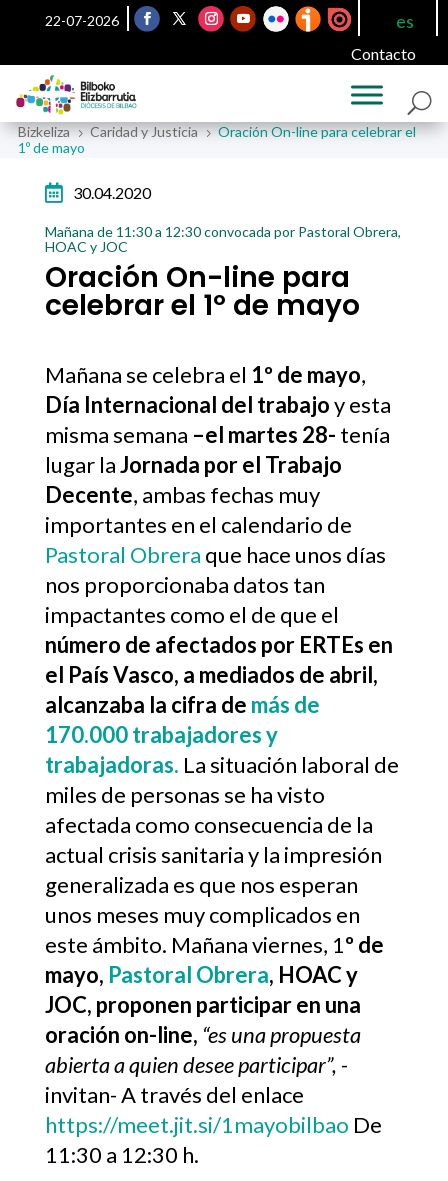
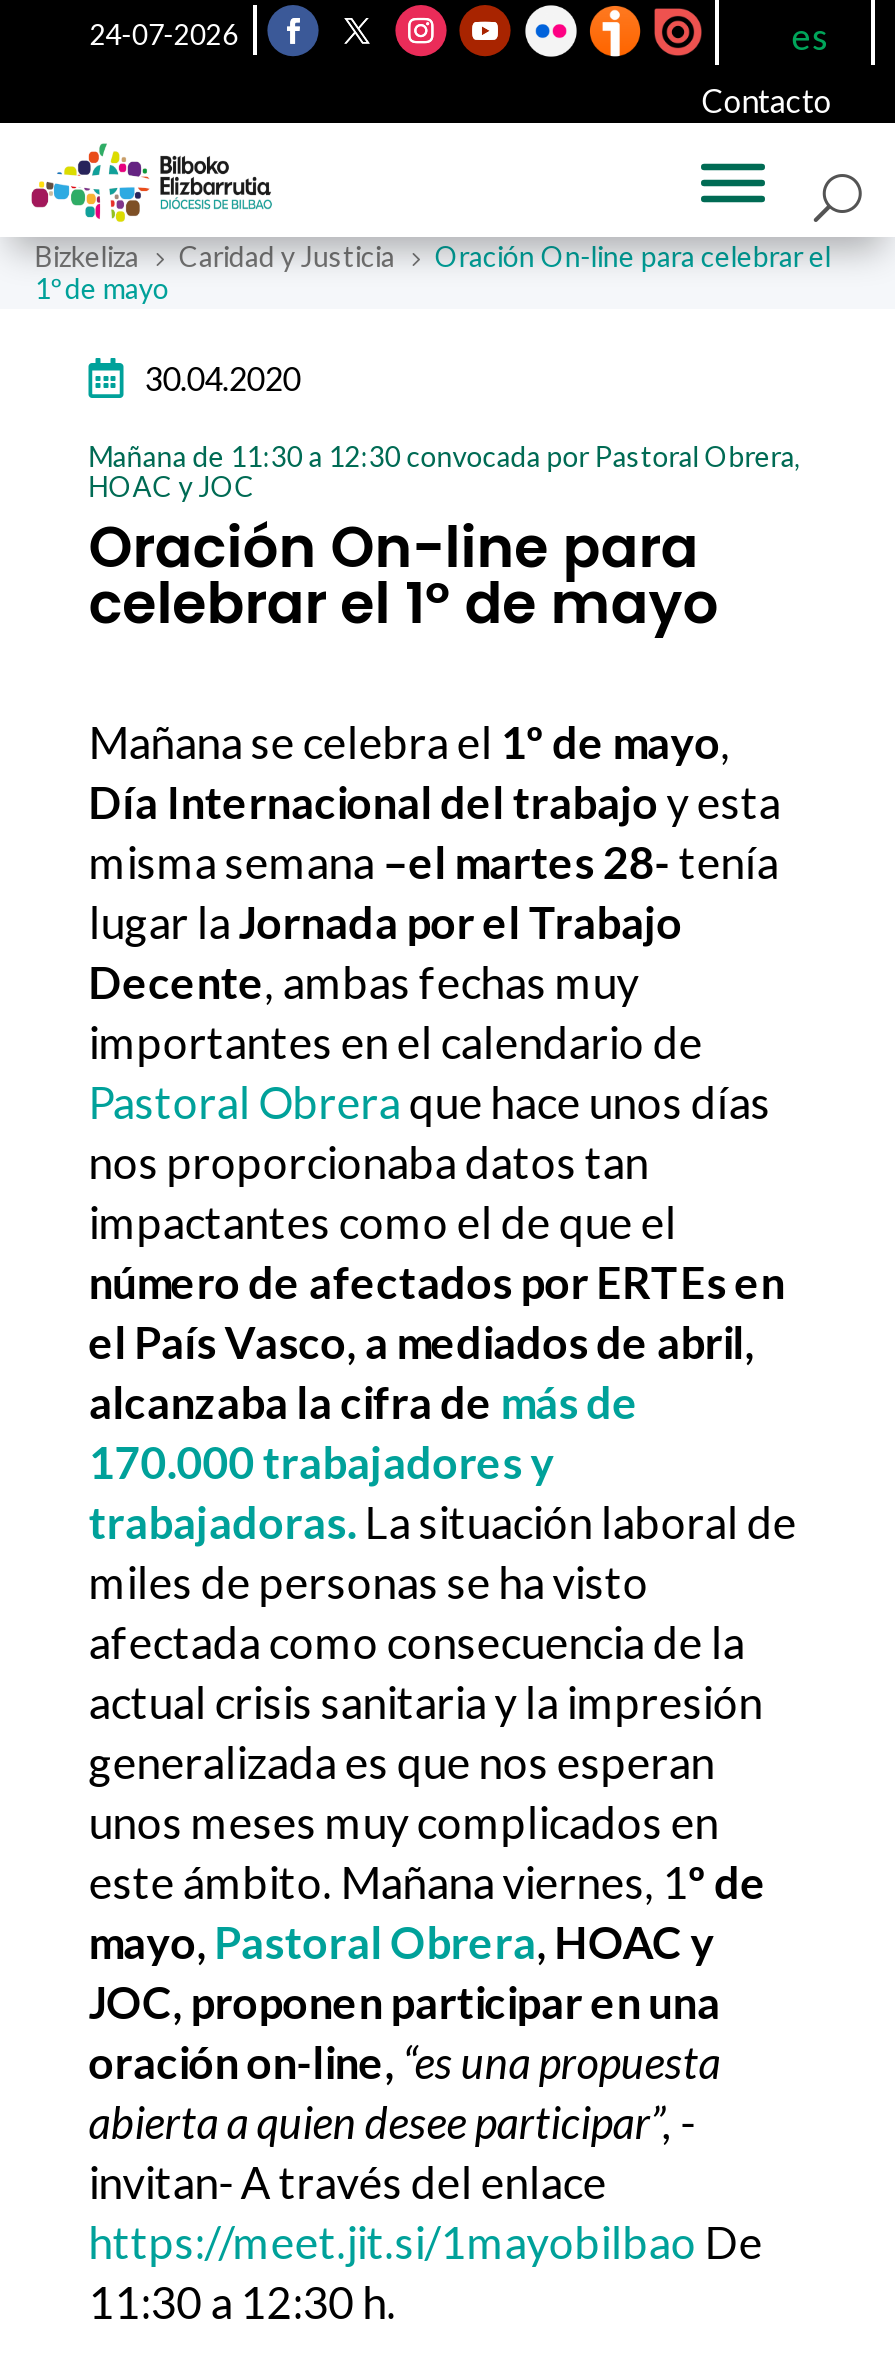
[45,12,119,29] 22-07-2026 -> [90,17,238,51] 24-07-2026

